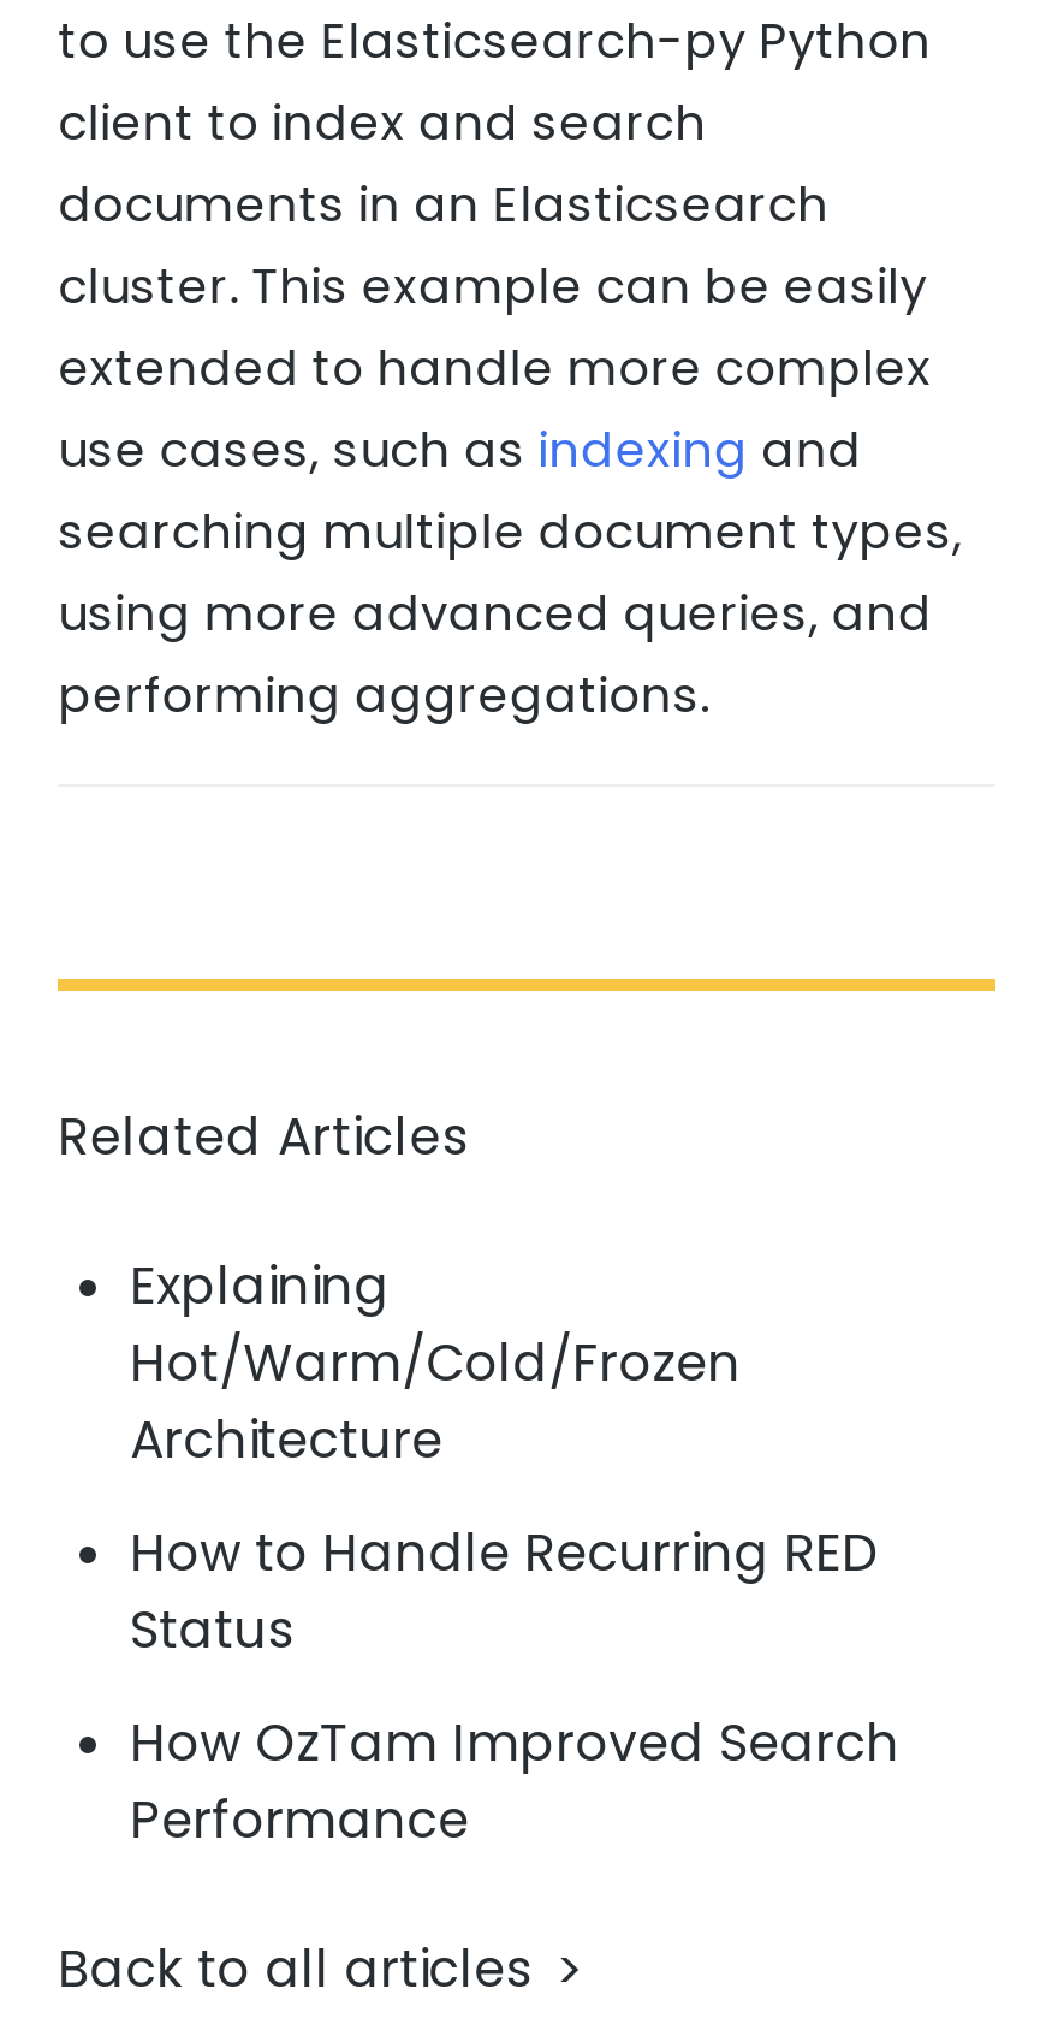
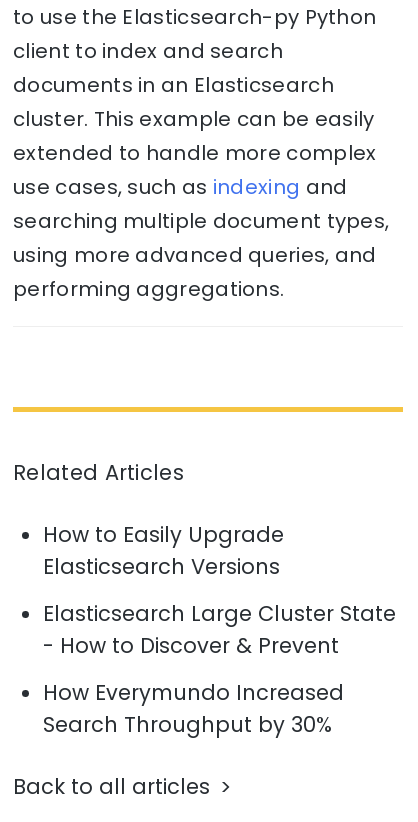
[130,1250,741,1474] Explaining | Hot/Warm/Cold/Frozen | Architecture -> [43,520,284,581] How to Easily Upgrade | Elasticsearch Versions
[130,1517,878,1664] How to Handle Recurring RED | Status -> [43,599,396,660] Elasticsearch Large Cluster State | - How to Discover & Prevent
[130,1707,900,1854] How OzTam Improved Search | Performance -> [43,678,344,739] How Everymundo Increased | Search Throughput by 30%

